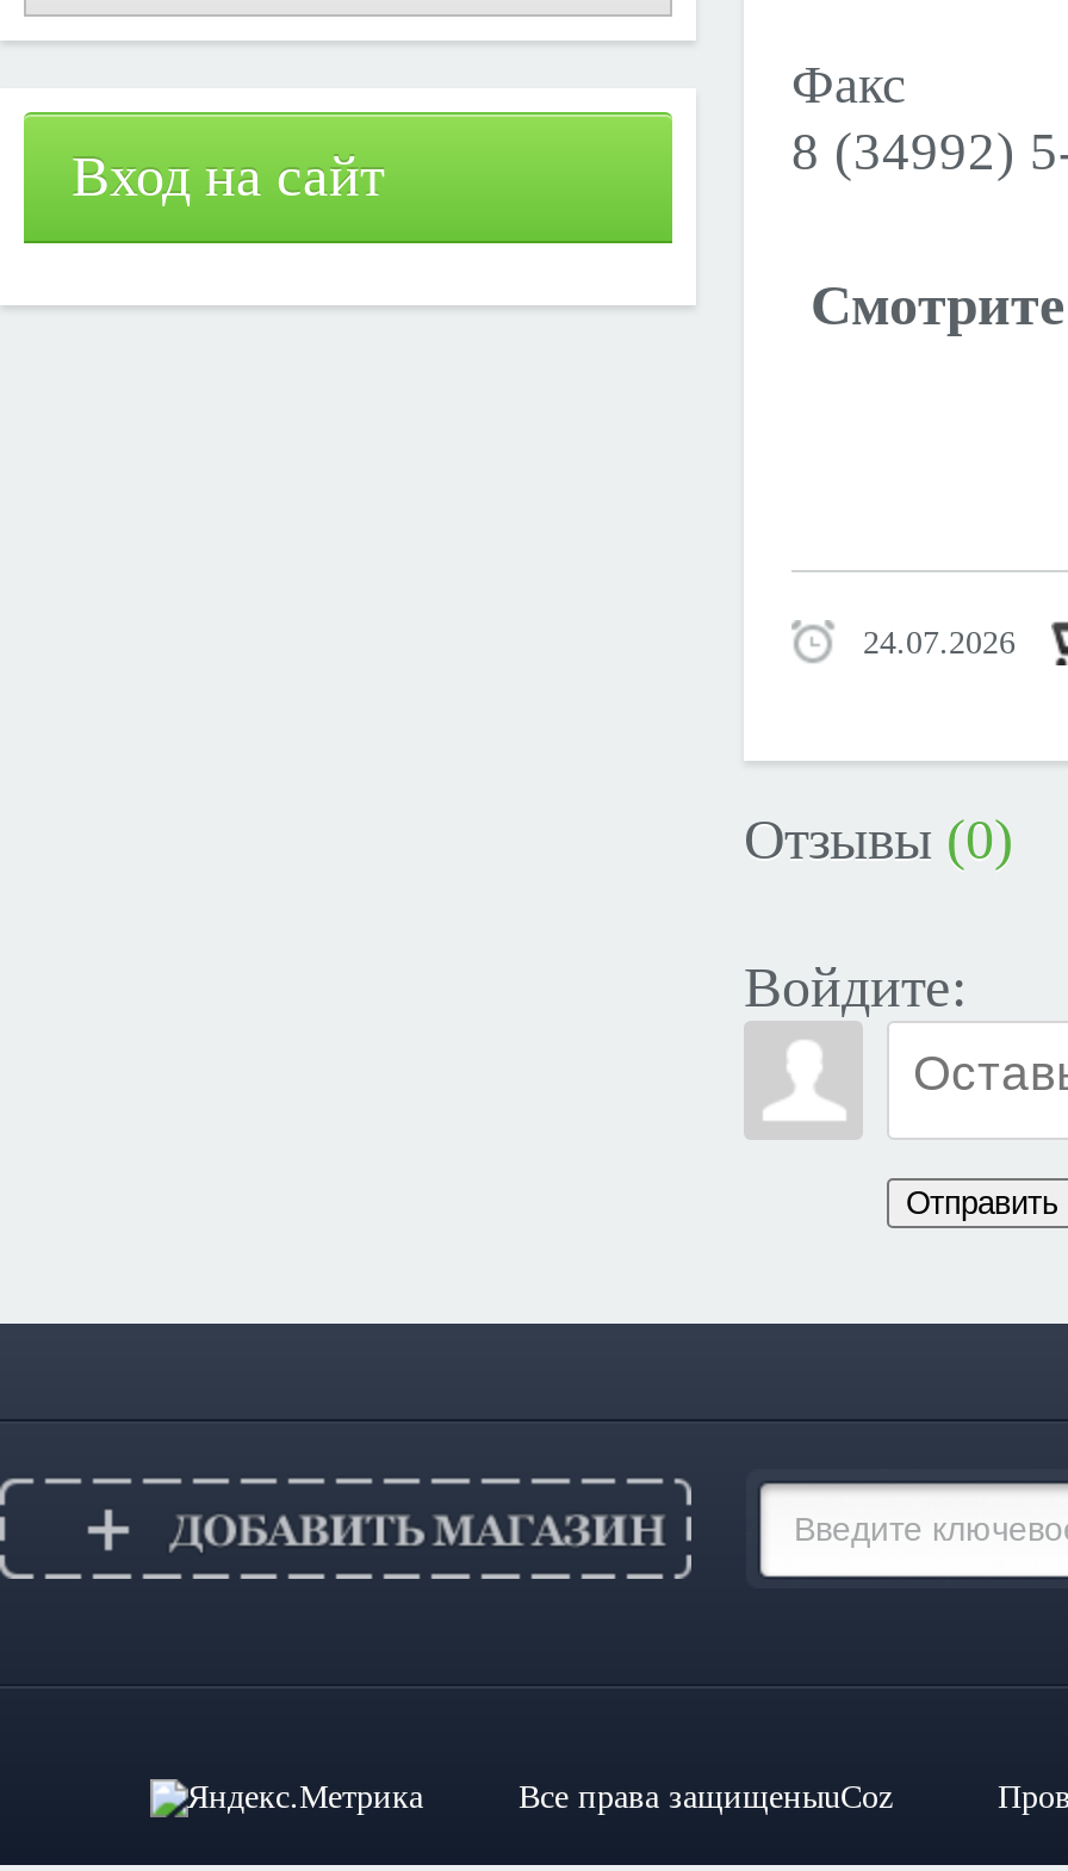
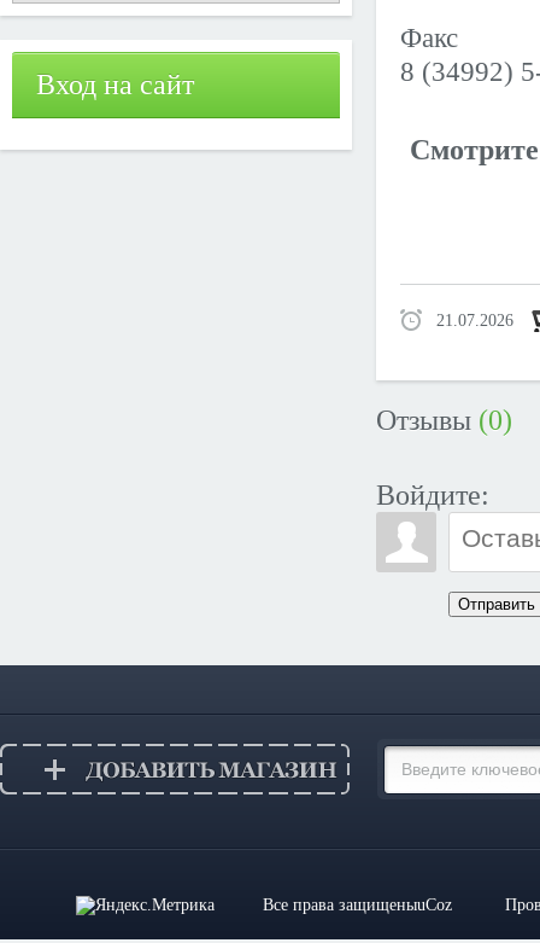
[863,625,1016,661] 24.07.2026 -> [436,312,513,330] 21.07.2026

